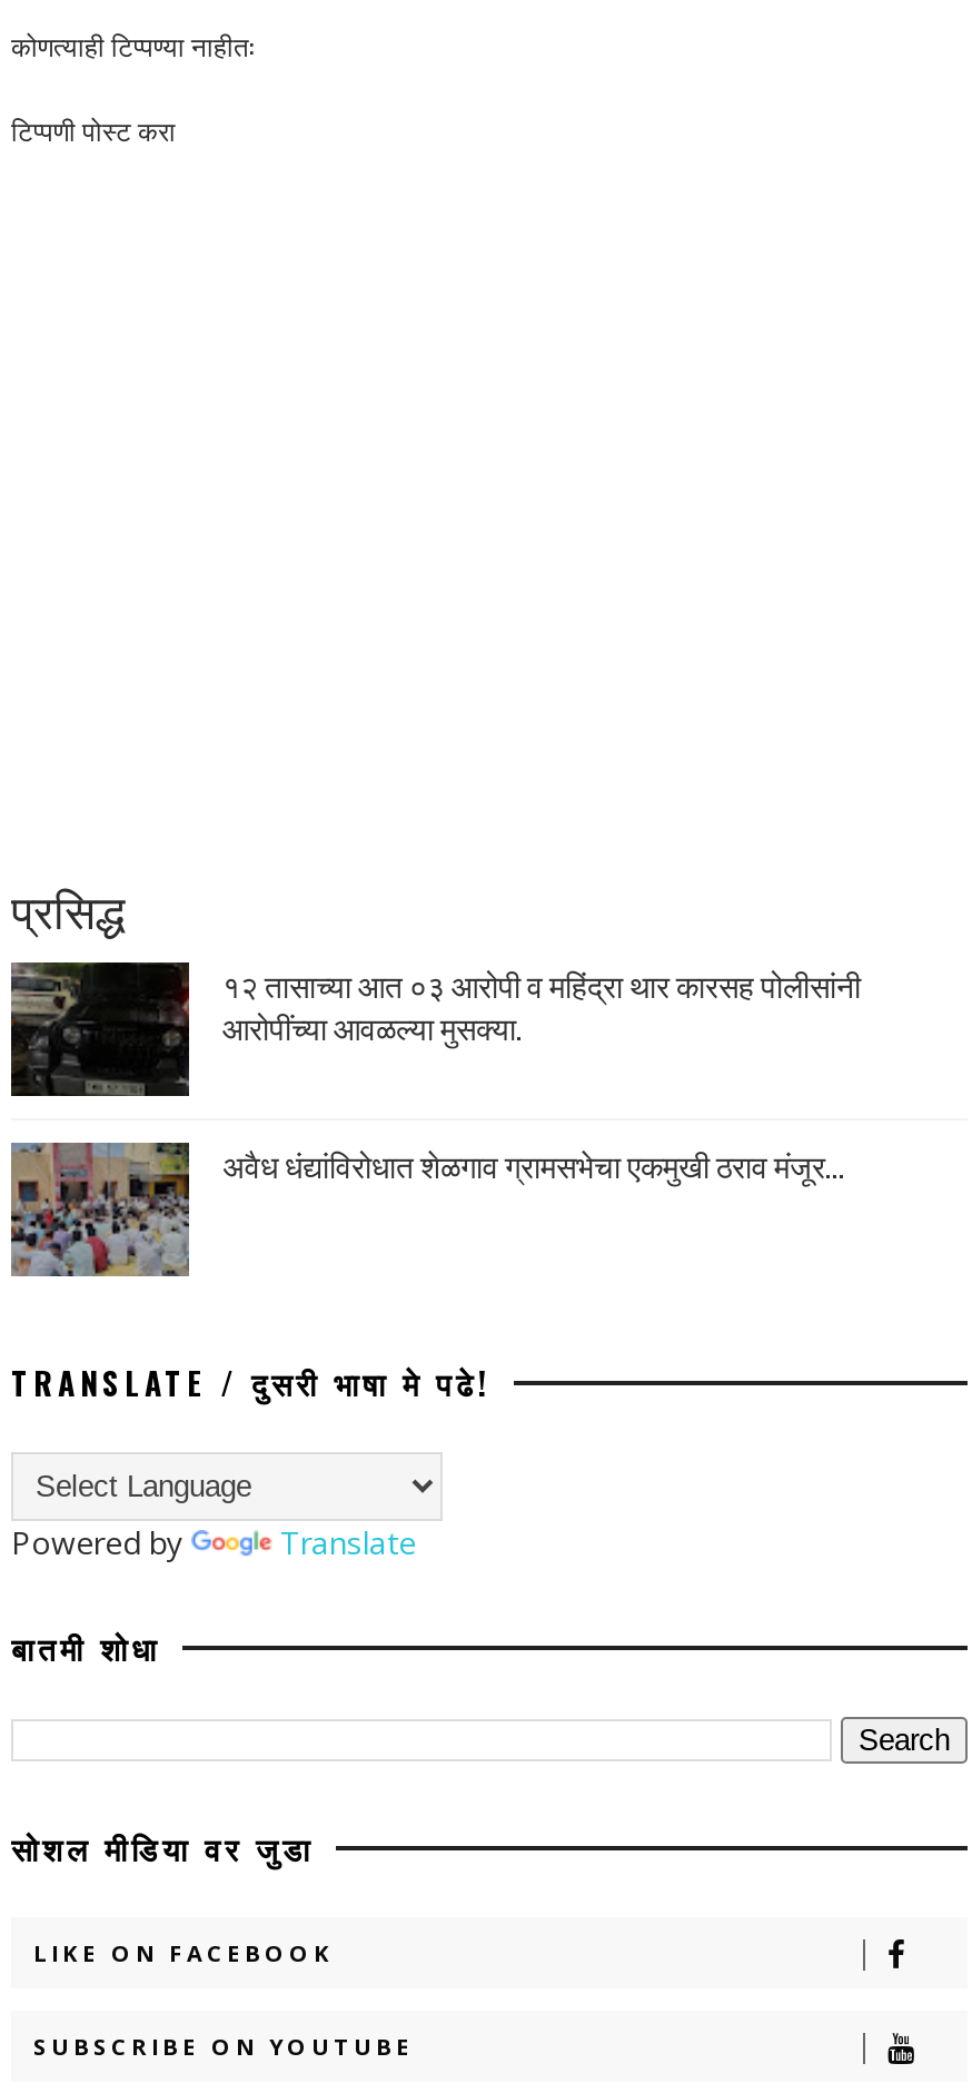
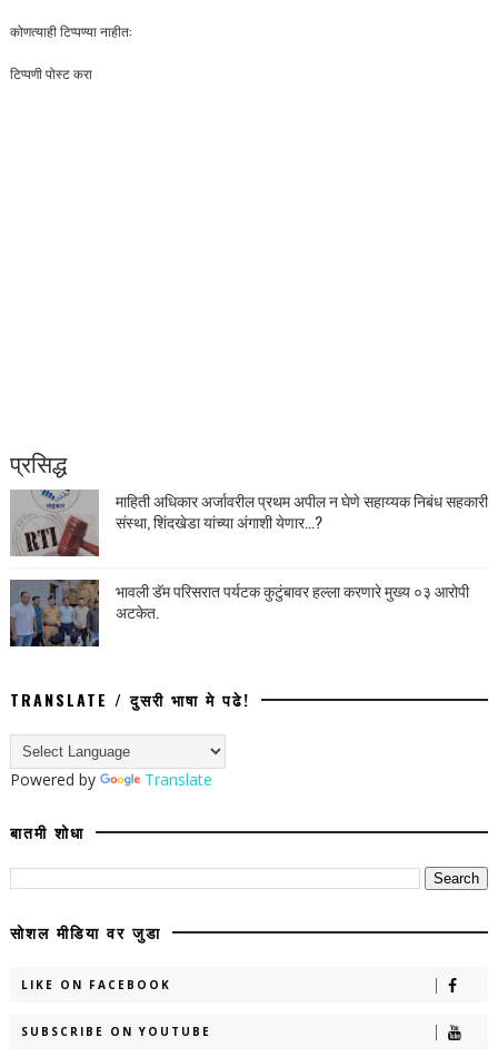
[11,960,861,1098] [image] | १२ तासाच्या आत ०३ आरोपी व महिंद्रा थार कारसह पोलीसांनी | आरोपींच्या आवळल्या मुसक्या. -> [11,488,488,557] [image] | माहिती अधिकार अर्जावरील प्रथम अपील न घेणे सहाय्यक निबंध सहकारी | संस्था, शिंदखेडा यांच्या अंगाशी येणार...?
[11,1141,845,1278] [image] | अवैध धंद्यांविरोधात शेळगाव ग्रामसभेचा एकमुखी ठराव मंजूर... -> [9,579,469,648] [image] | भावली डॅम परिसरात पर्यटक कुटुंबावर हल्ला करणारे मुख्य ०३ आरोपी | अटकेत.

